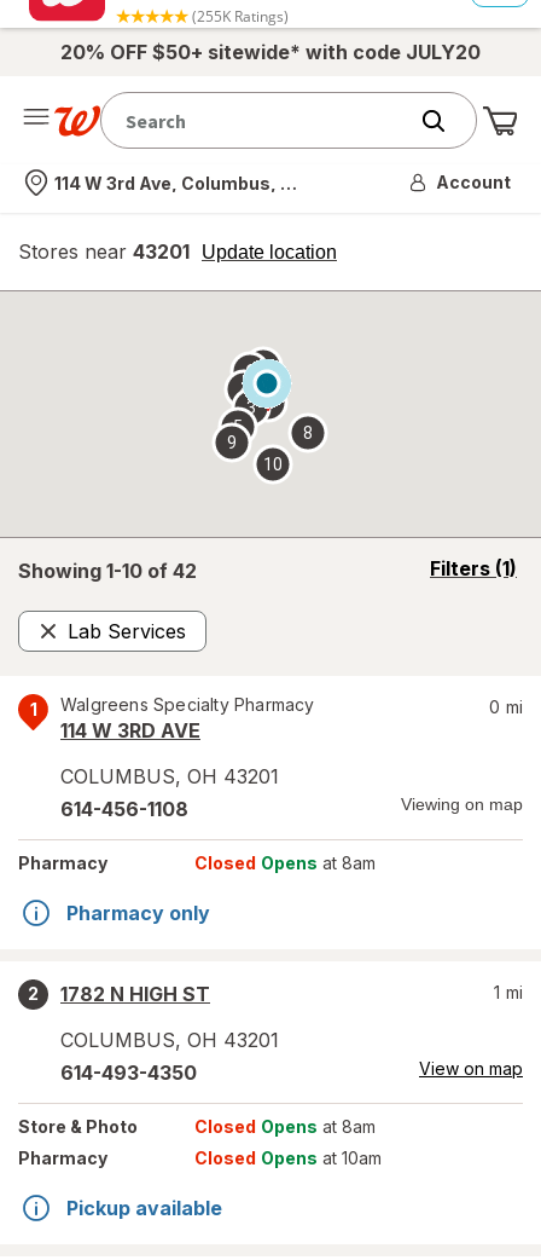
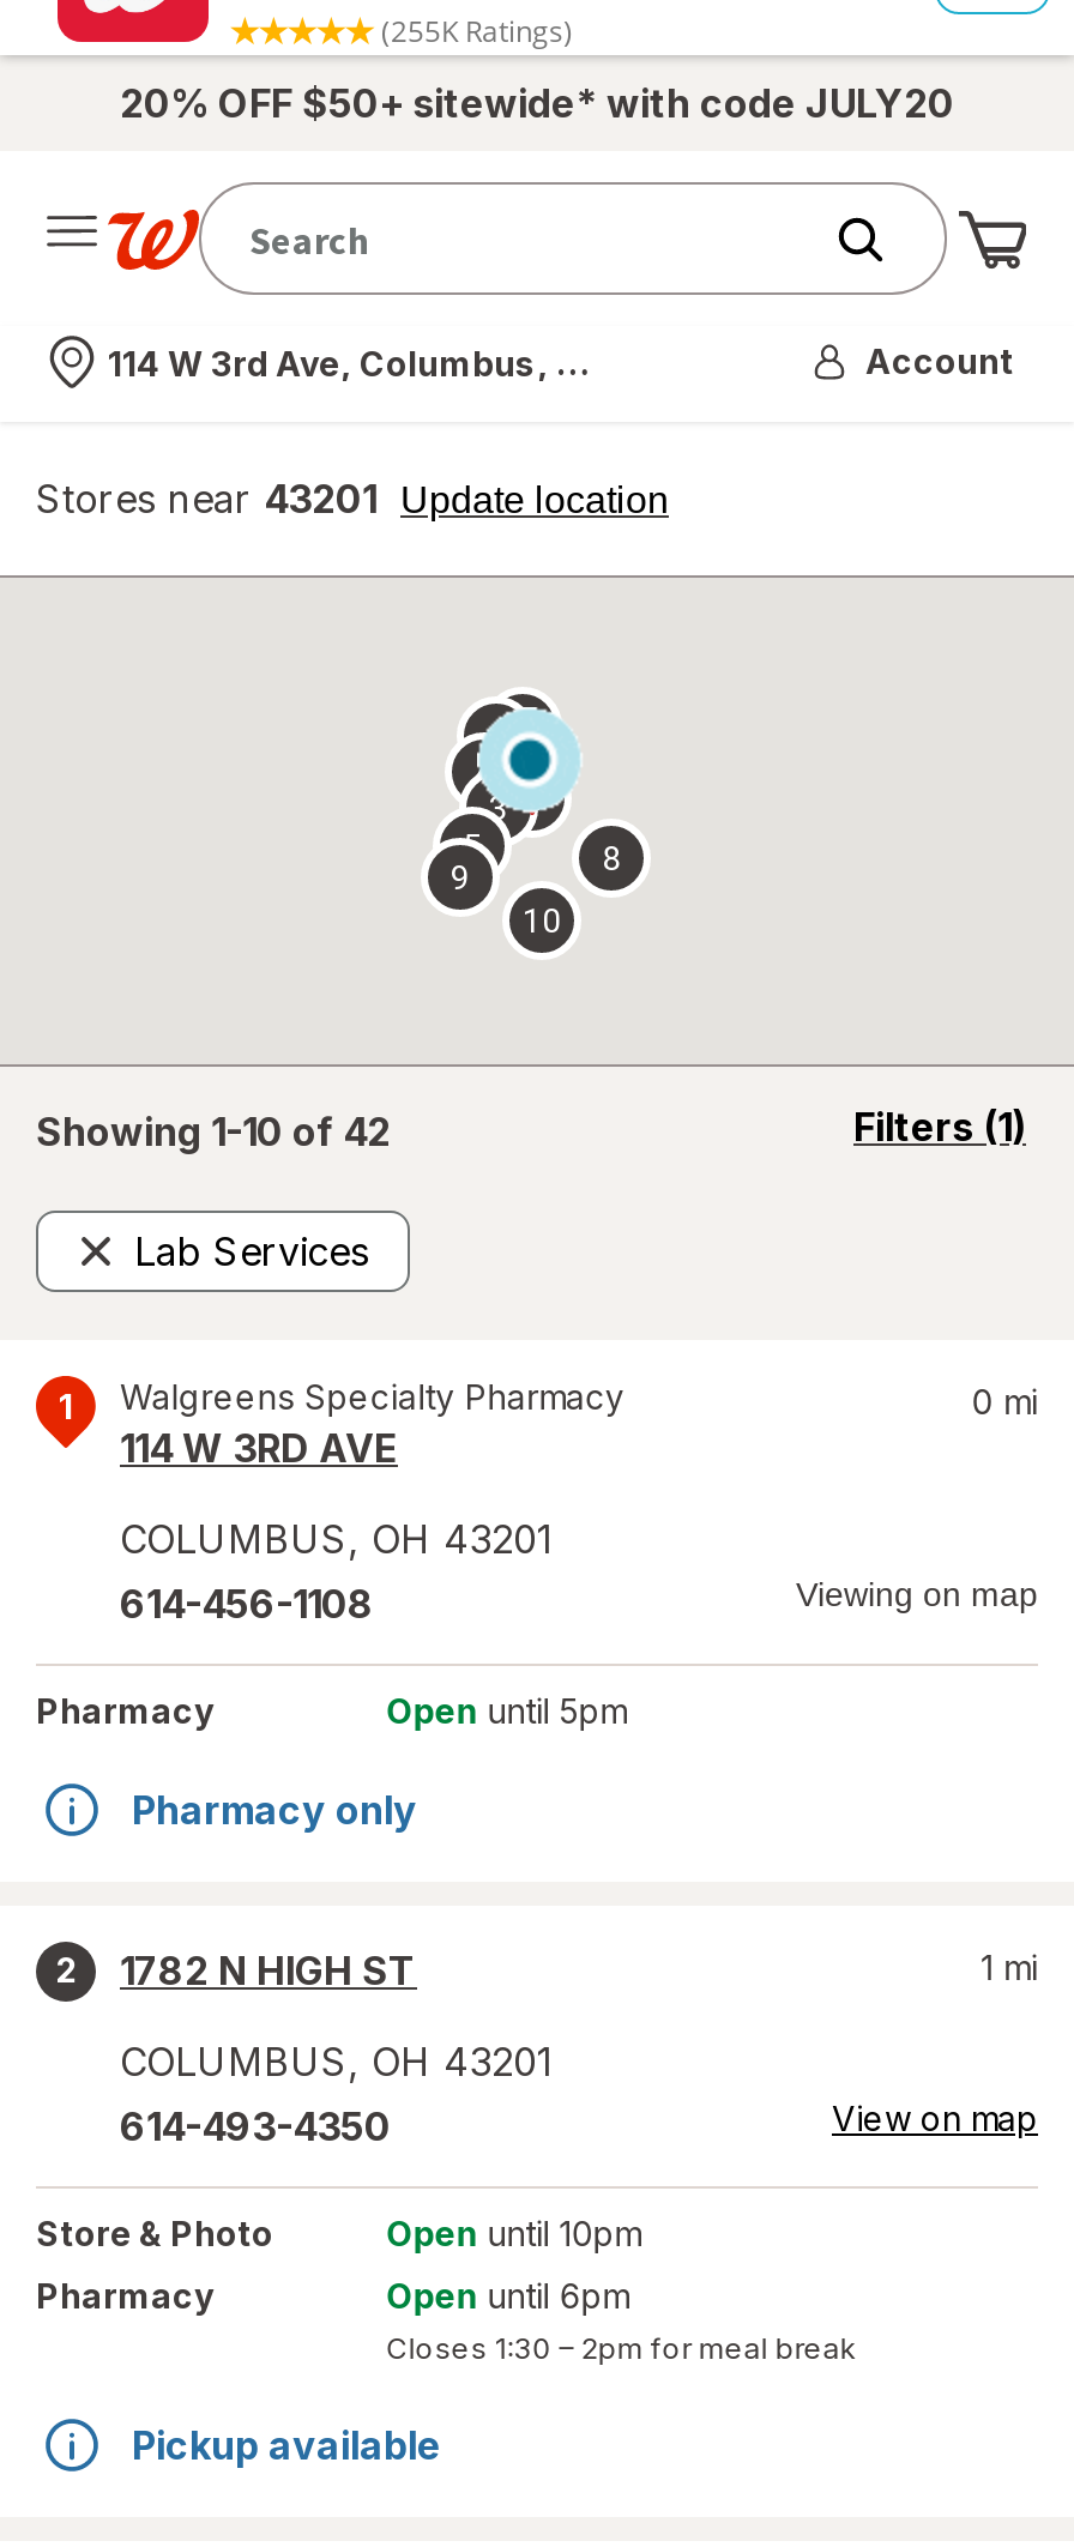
[195,852,376,873] Closed Opens at 8am -> [387,1690,626,1731] Open until 5pm
[195,1116,376,1137] Closed Opens at 8am -> [387,2213,641,2253] Open until 10pm
[195,1148,382,1168] Closed Opens at 10am -> [387,2275,857,2366] Open until 6pm | Closes 1:30 – 2pm for meal break

